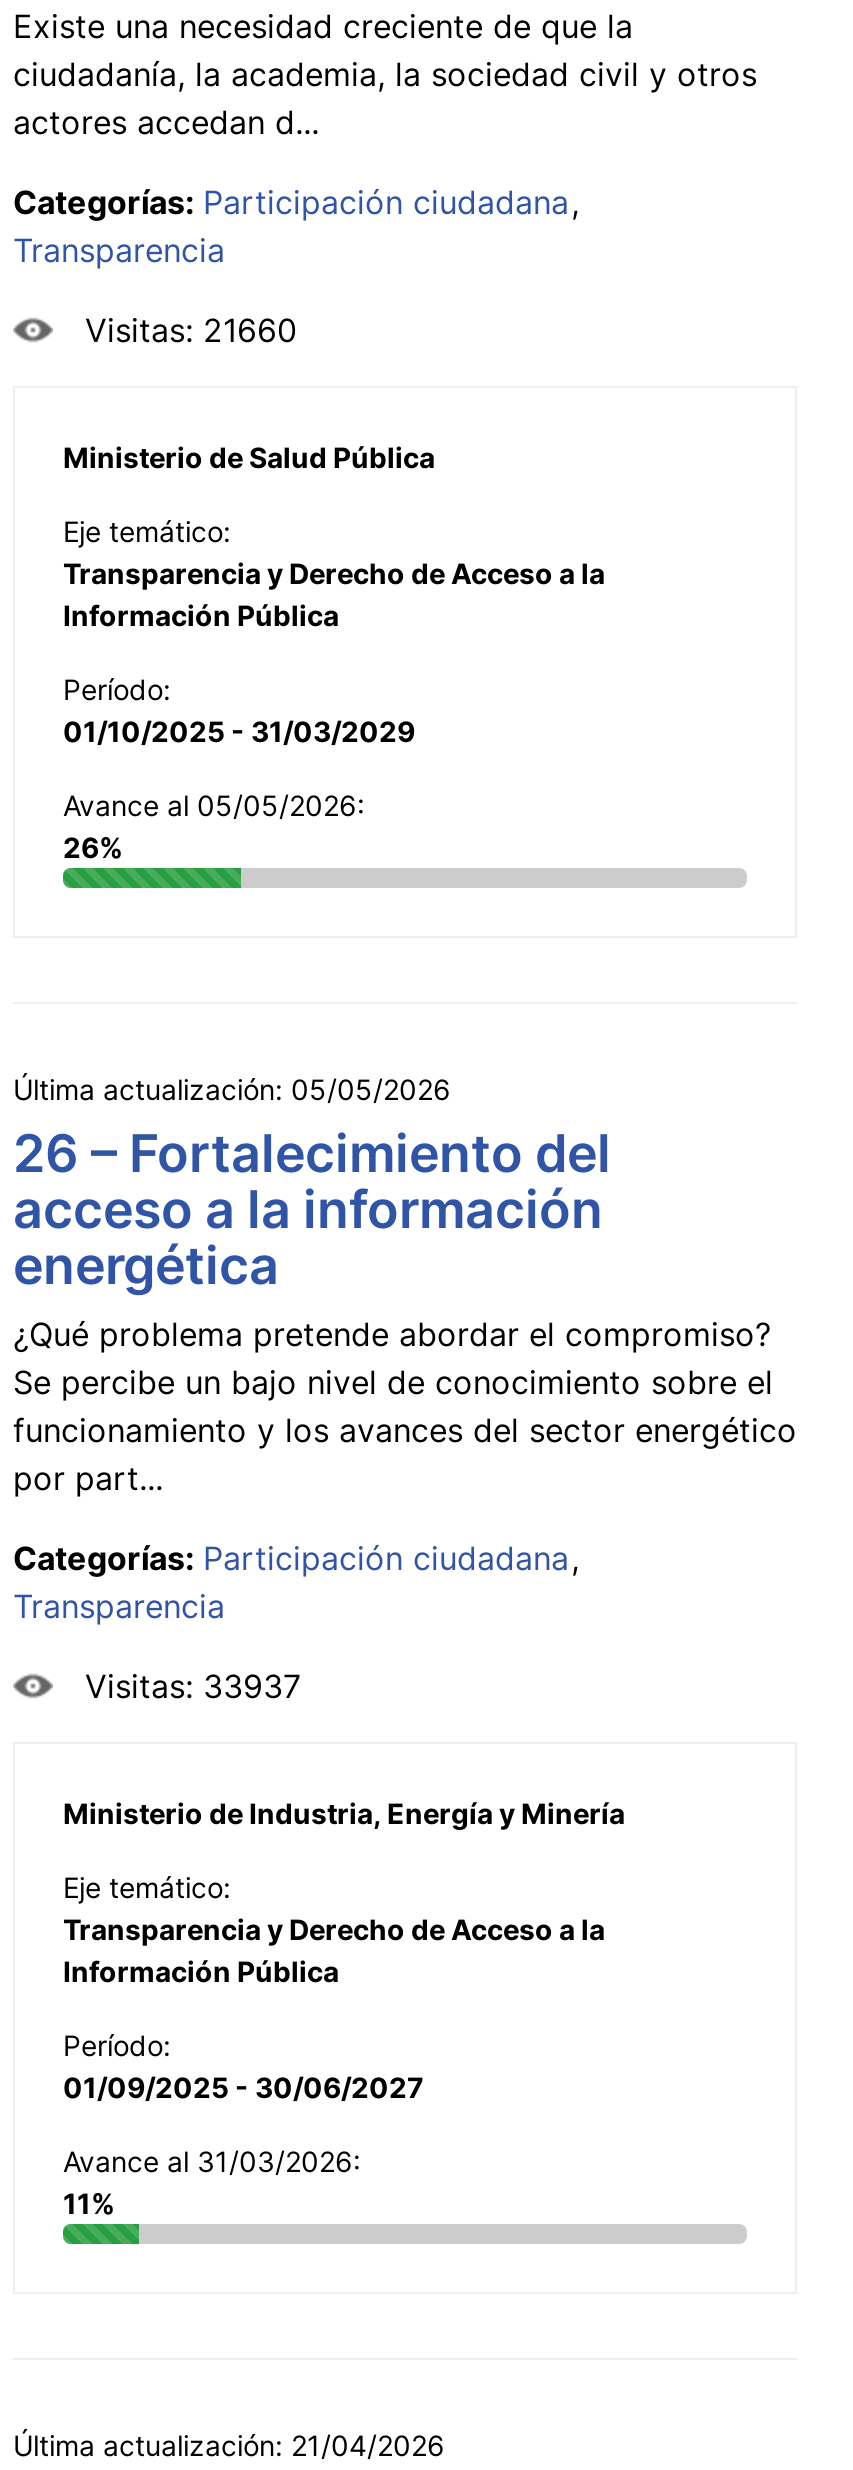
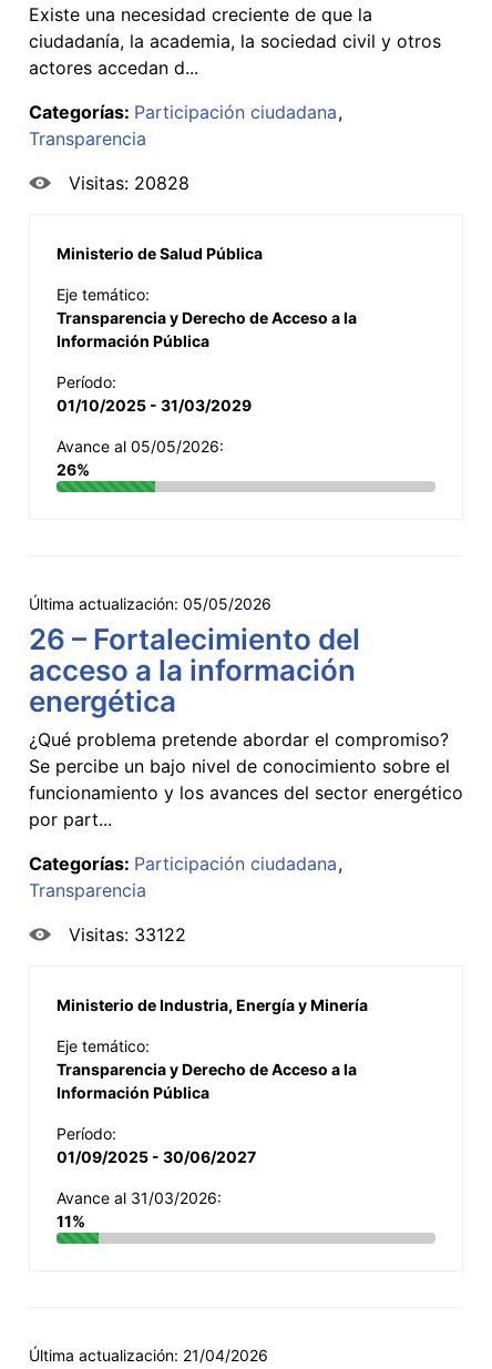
[85,310,297,350] Visitas: 21660 -> [69,172,189,194] Visitas: 20828
[85,1666,301,1706] Visitas: 33937 -> [69,923,186,945] Visitas: 33122

